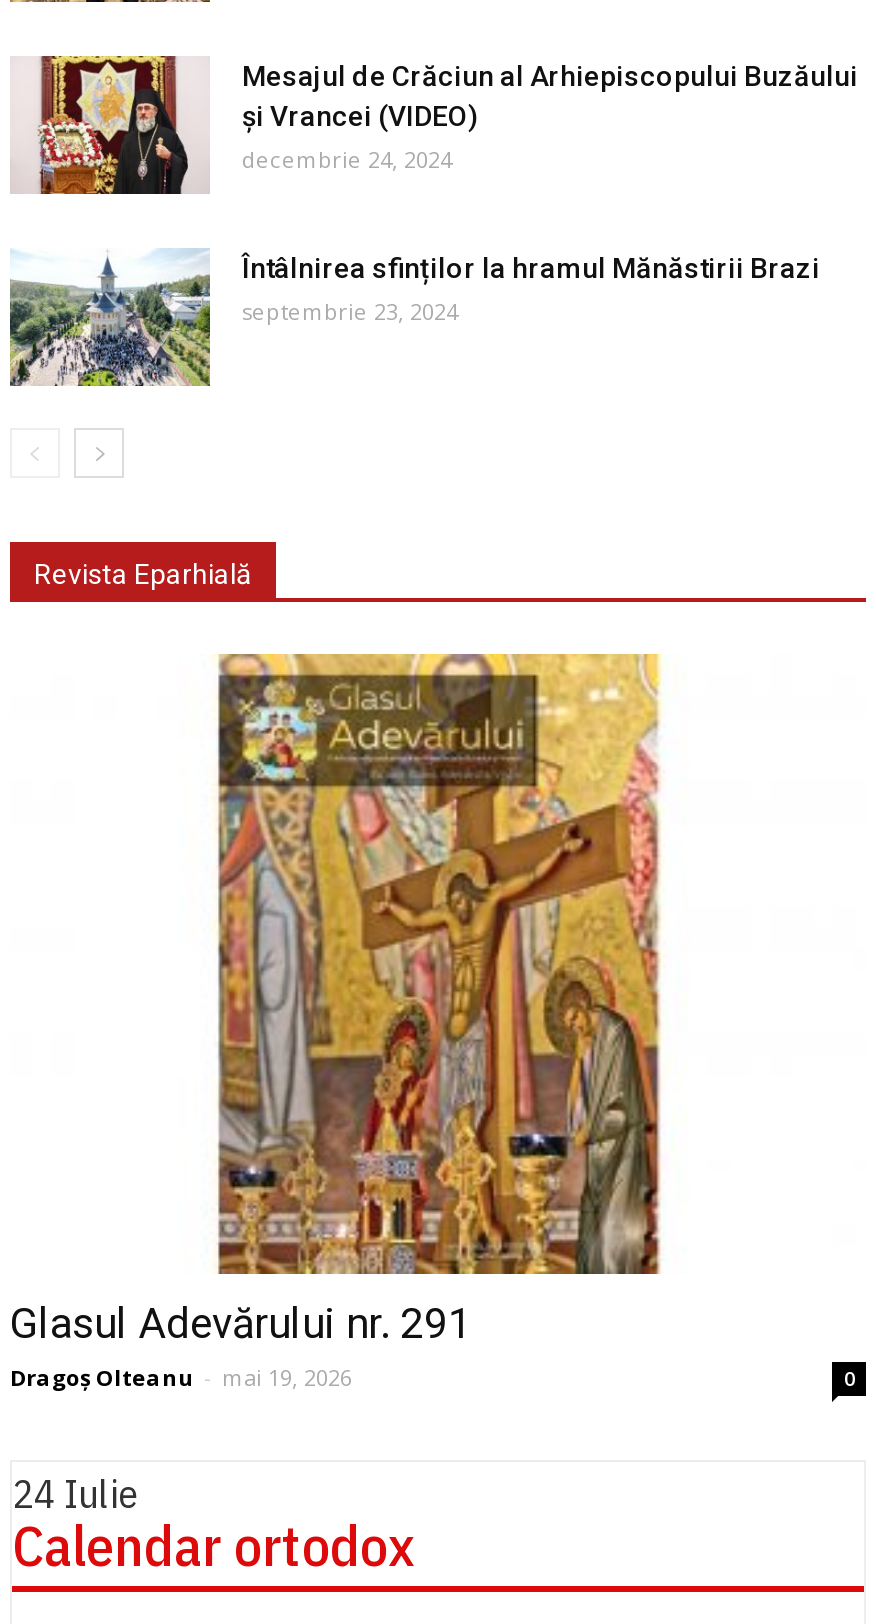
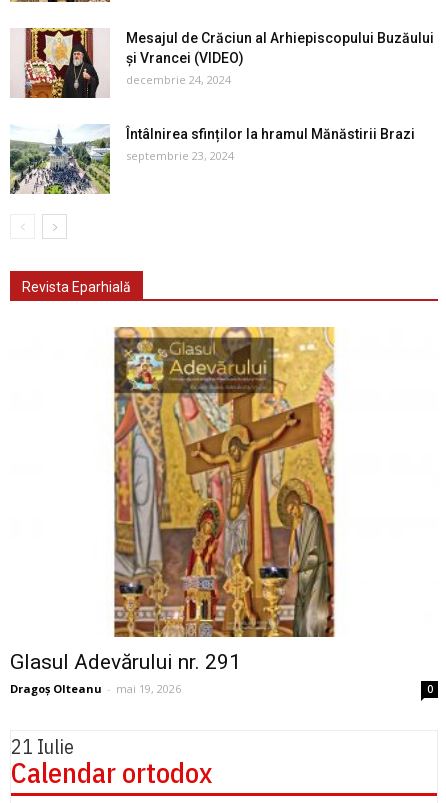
[12,1467,138,1521] 24 Iulie -> [11,733,74,760] 21 Iulie

